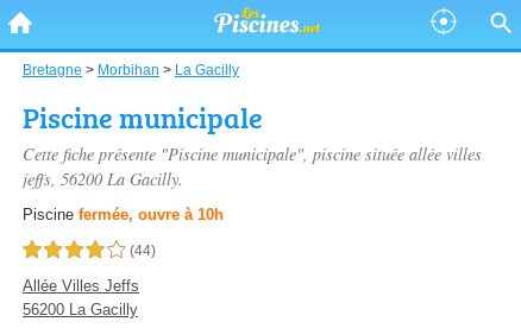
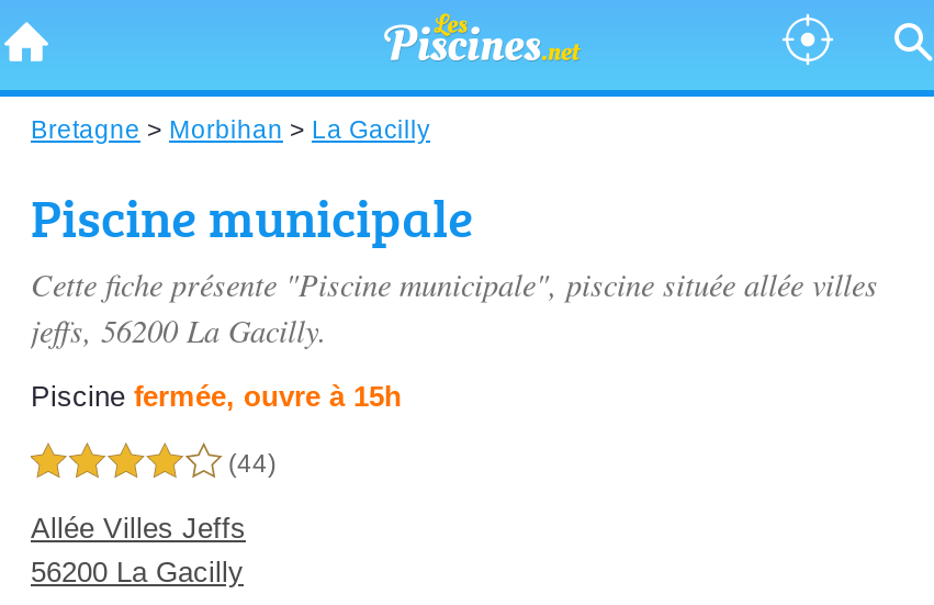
[23,206,224,223] Piscine fermée, ouvre à 10h -> [31,380,402,413] Piscine fermée, ouvre à 15h

